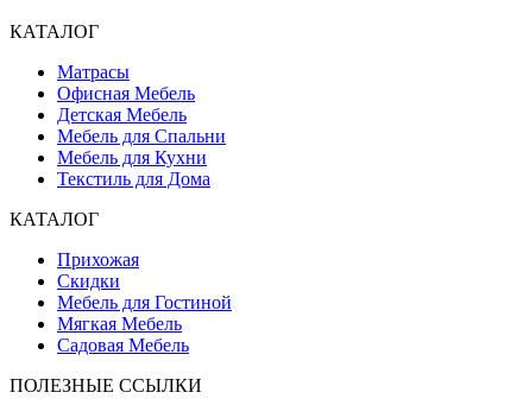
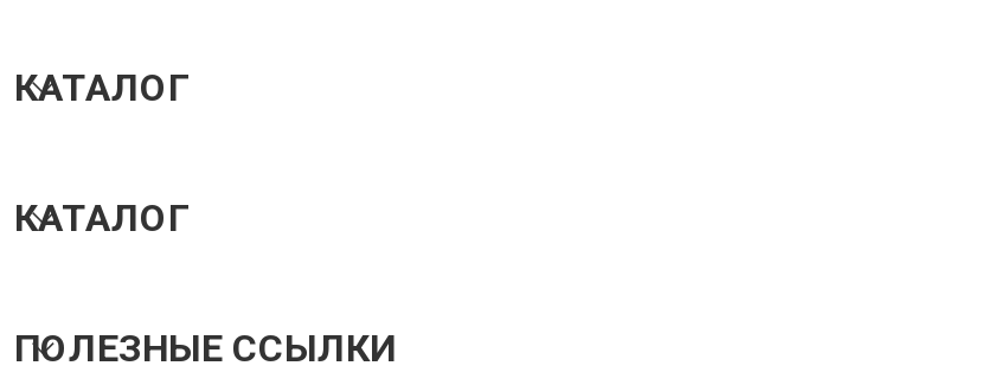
[57,61,226,188] Матрасы | Офисная Мебель | Детская Мебель | Мебель для Спальни | Мебель для Кухни | Текстиль для Дома -> none
[57,249,232,355] Прихожая | Скидки | Мебель для Гостиной | Мягкая Мебель | Садовая Мебель -> none

